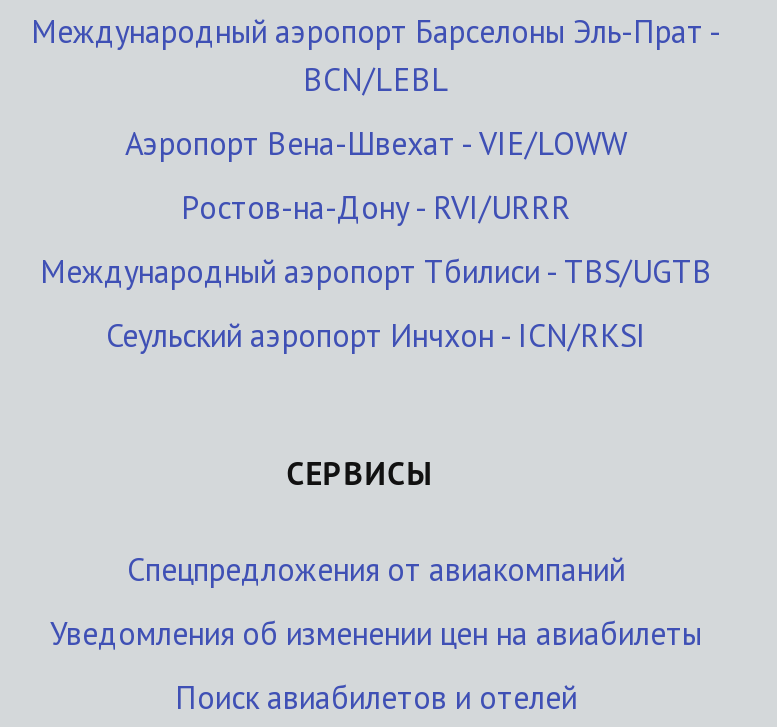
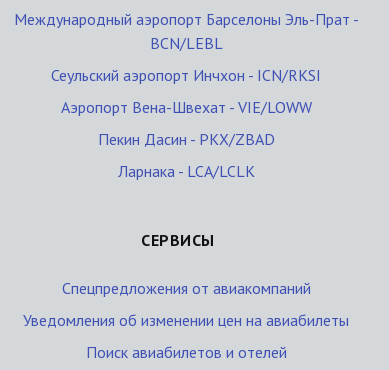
moved [125,123,627,163] -> [60,97,311,117]: Аэропорт Вена-Швехат - VIE/LOWW
[40,187,712,291] Ростов-на-Дону - RVI/URRR | Международный аэропорт Тбилиси - TBS/UGTB -> none
moved [106,315,646,355] -> [51,65,321,85]: Сеульский аэропорт Инчхон - ICN/RKSI
none -> [97,129,274,181] Пекин Дасин - PKX/ZBAD | Ларнака - LCA/LCLK

